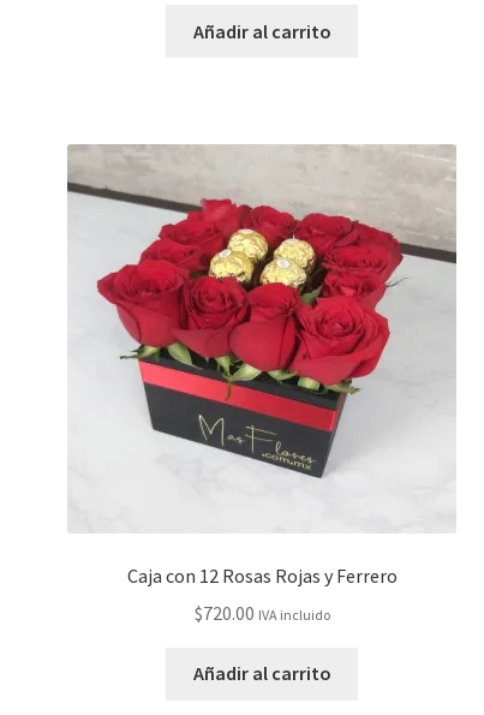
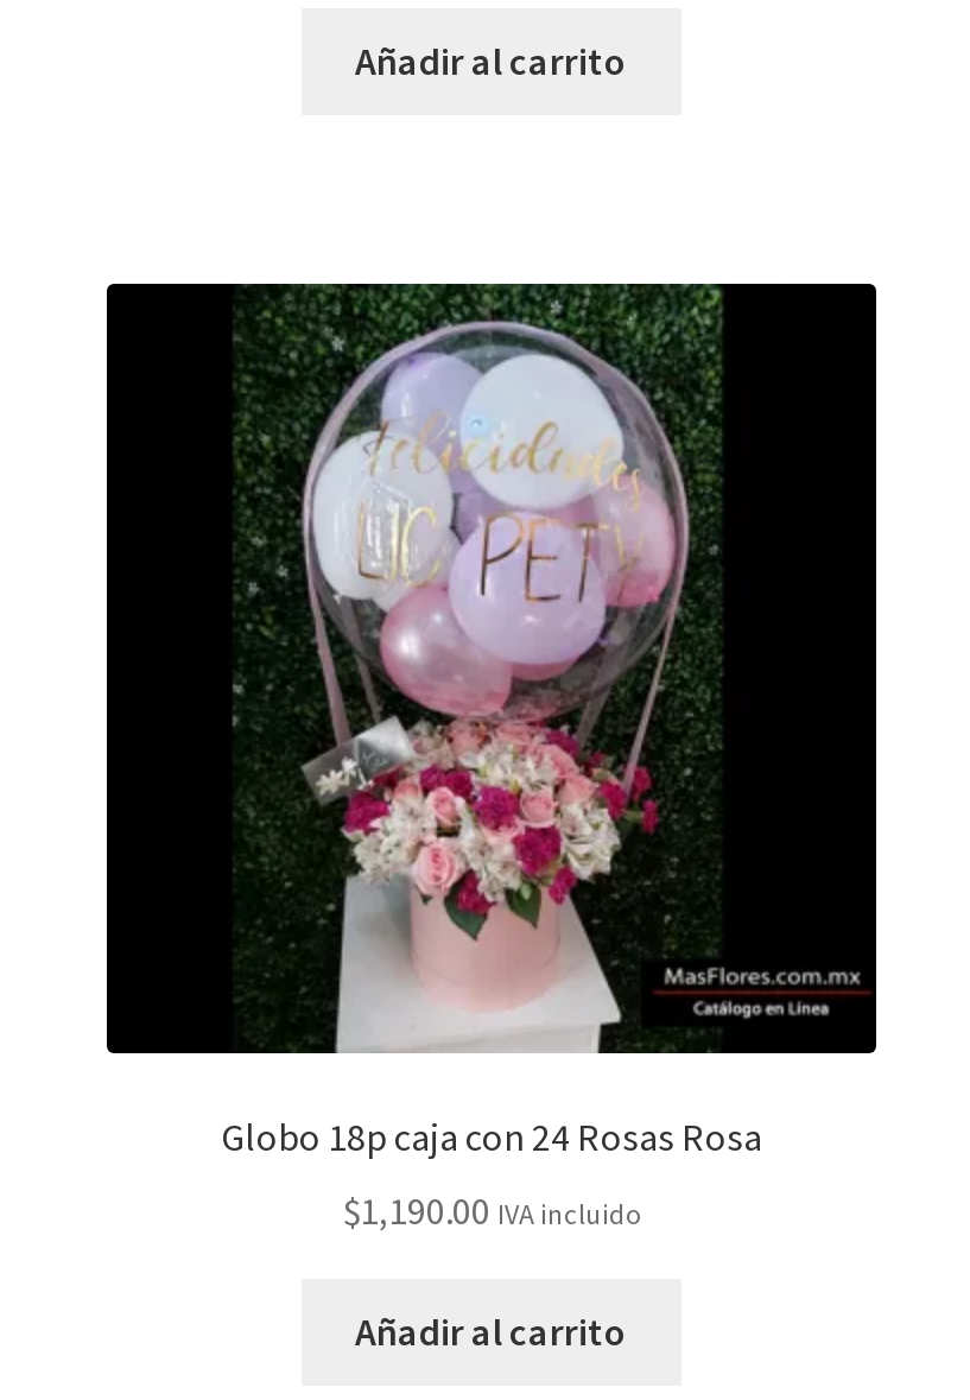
[66,143,458,588] [image] | Caja con 12 Rosas Rojas y Ferrero -> [104,280,879,1161] [image] | Globo 18p caja con 24 Rosas Rosa
[194,600,330,624] $720.00 IVA incluido -> [343,1186,640,1234] $1,190.00 IVA incluido

